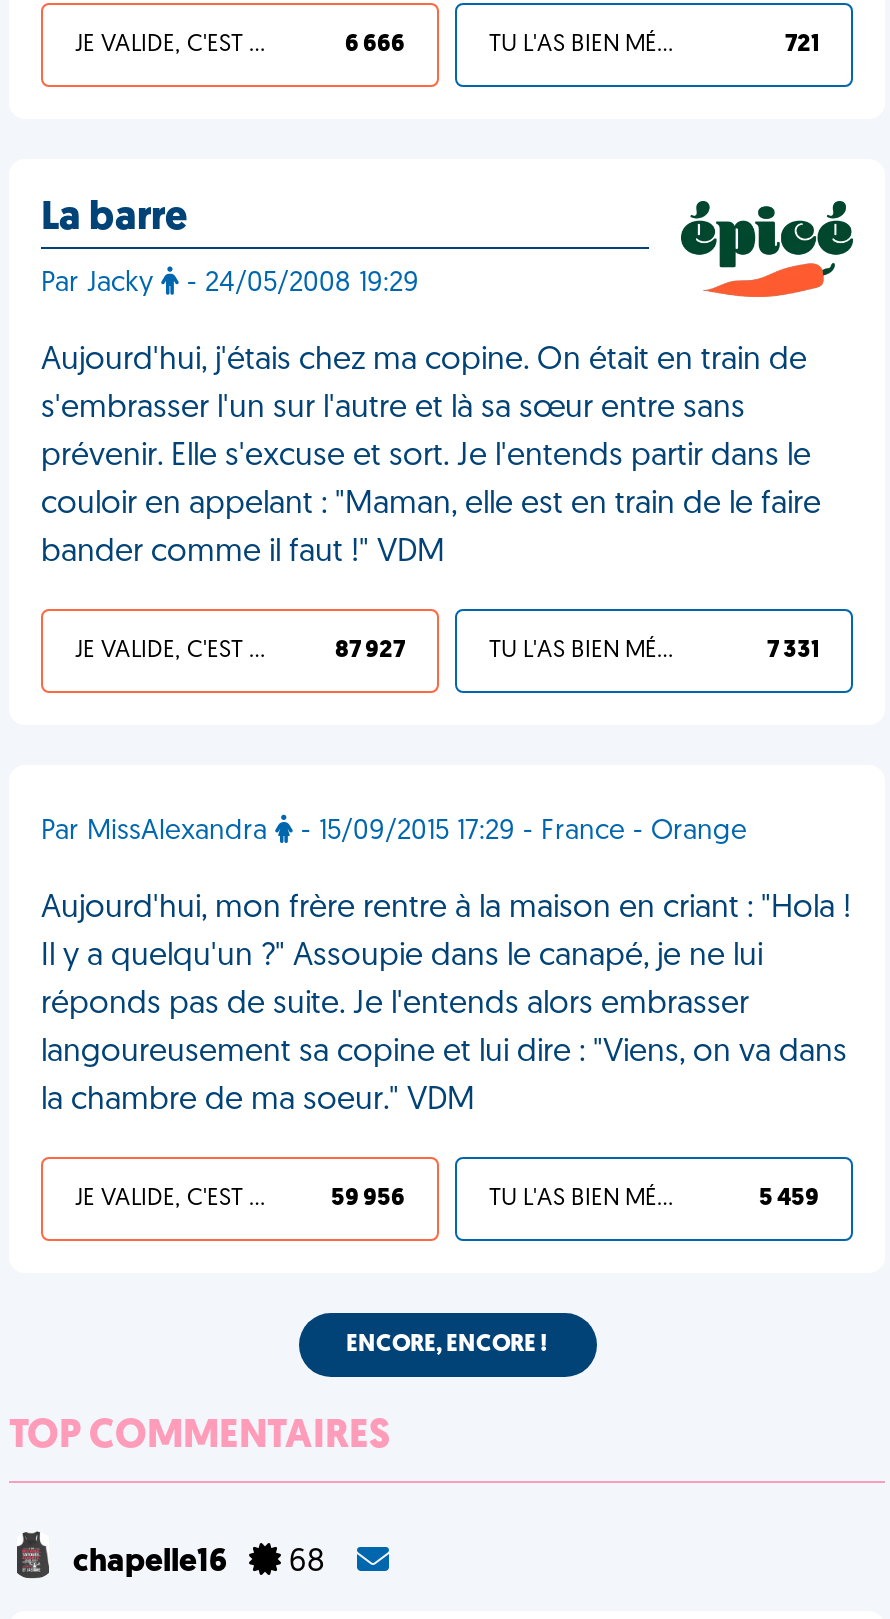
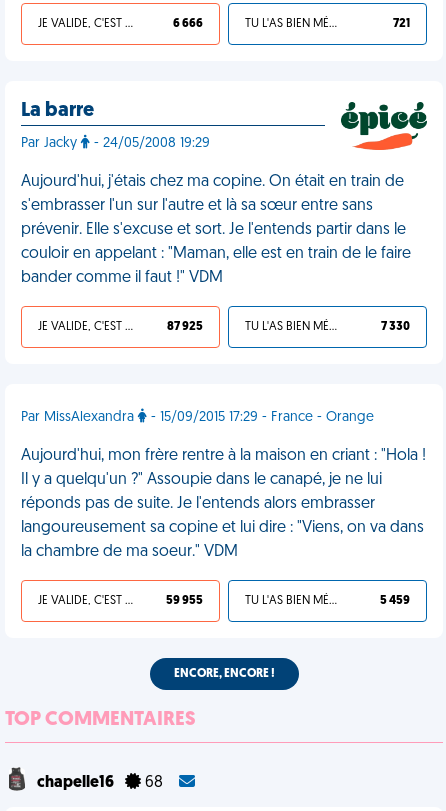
[335,639,405,663] 87 927 -> [167,321,203,333] 87 925
[767,639,819,663] 7 331 -> [381,321,410,333] 7 330
[331,1187,405,1211] 59 956 -> [166,595,203,607] 59 955

